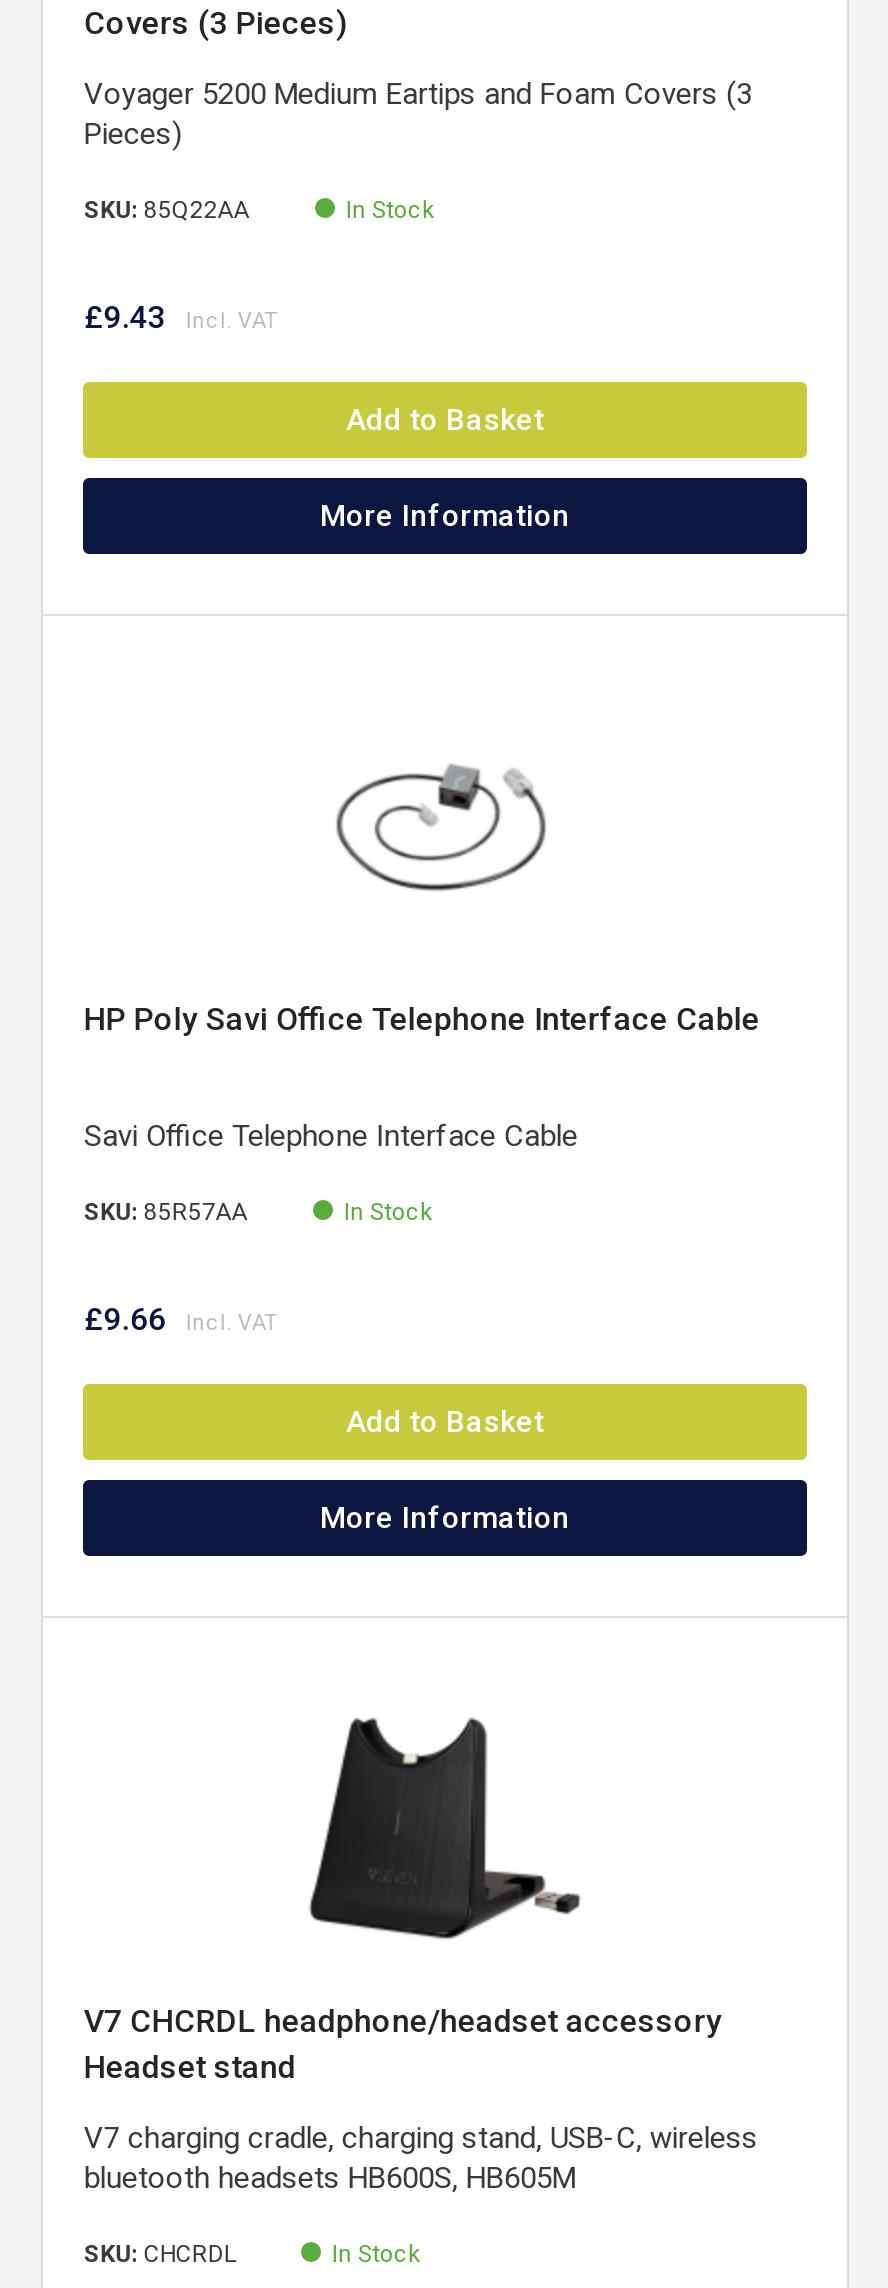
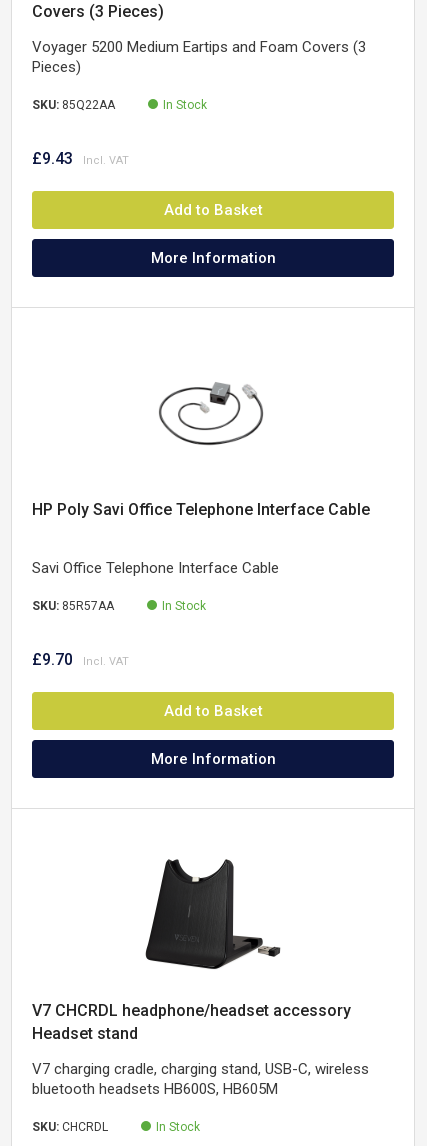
[84,1300,166,1338] £9.66 -> [32,650,73,669] £9.70

